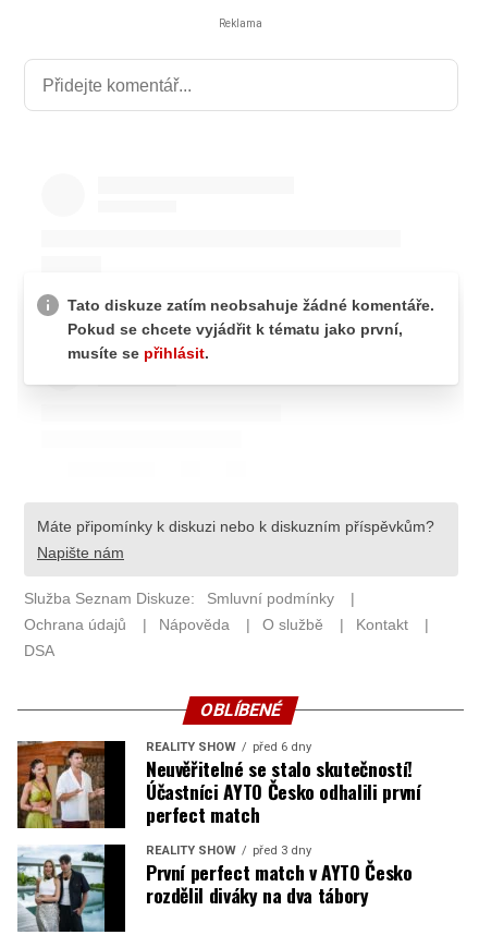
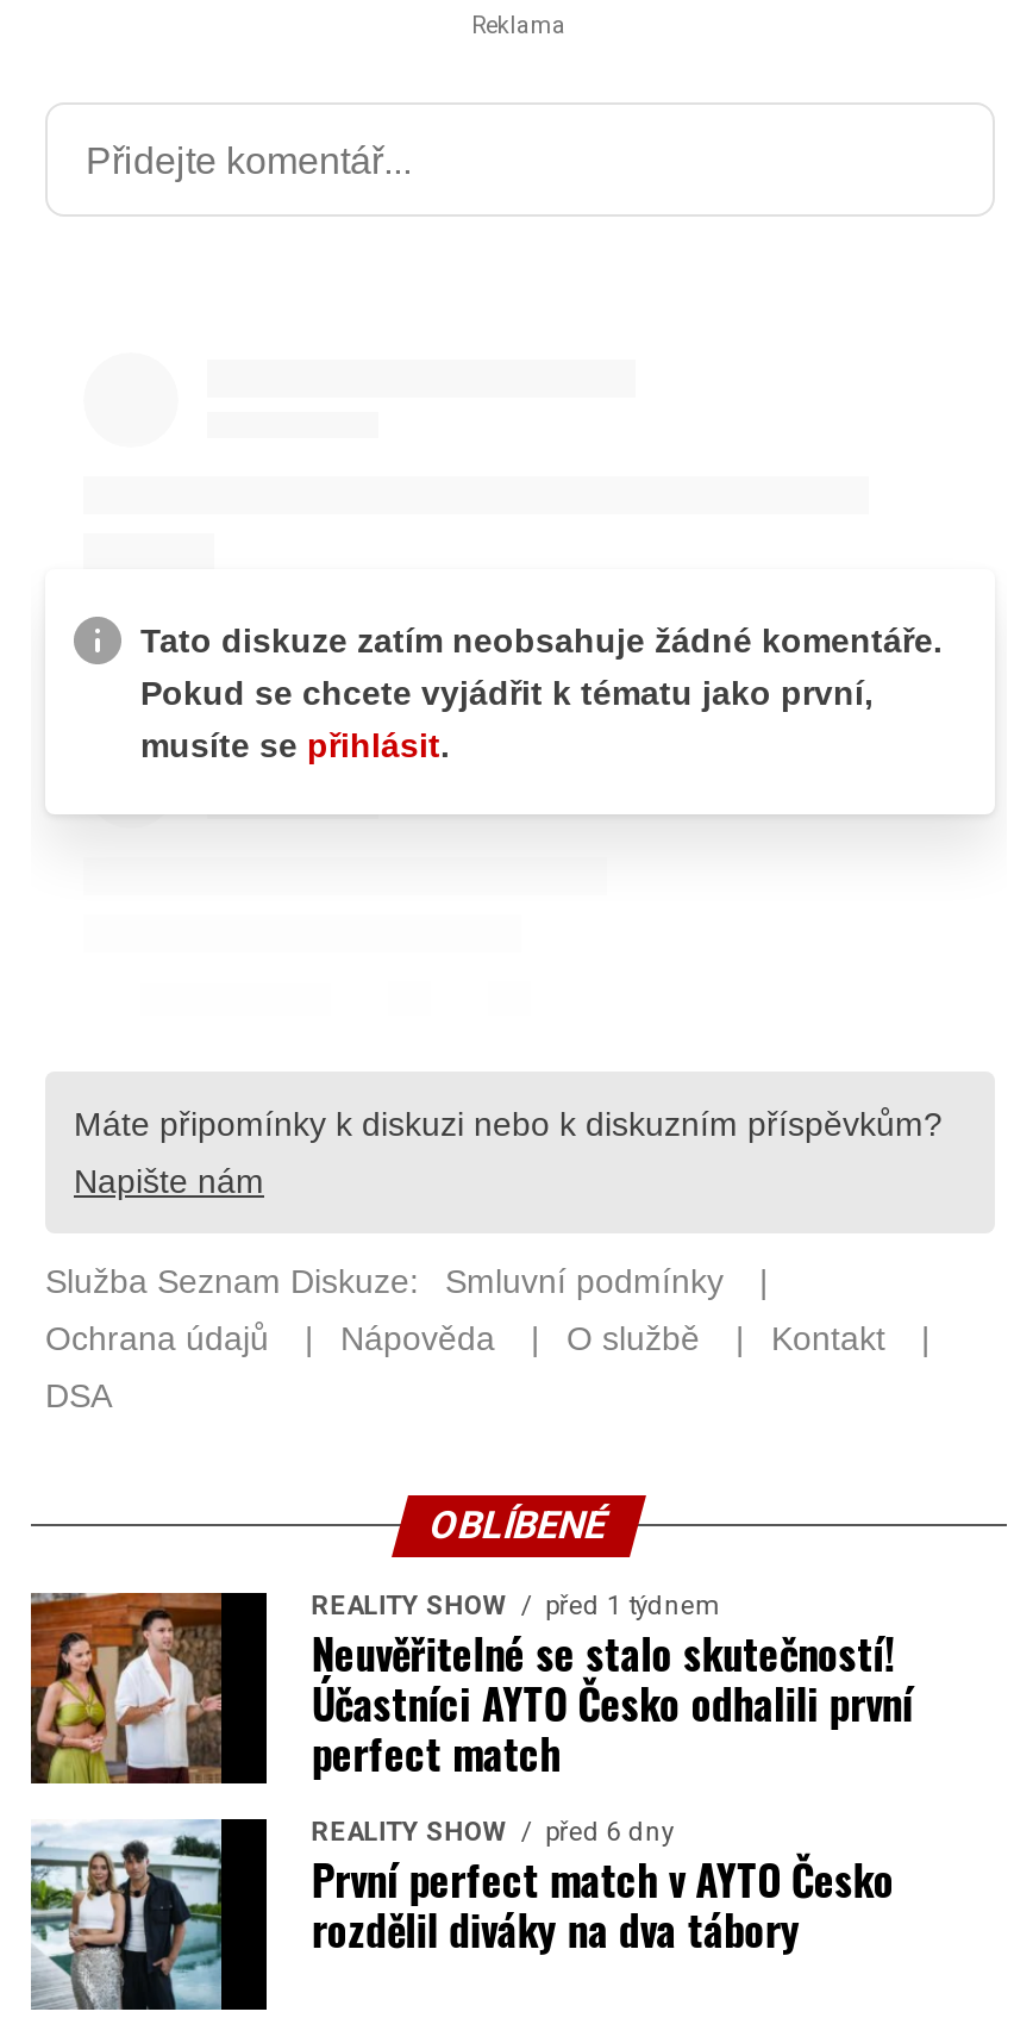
[146,740,311,754] REALITY SHOW před 6 dny -> [312,1591,721,1622] REALITY SHOW před 1 týdnem
[146,843,311,858] REALITY SHOW před 3 dny -> [312,1817,673,1848] REALITY SHOW před 6 dny

